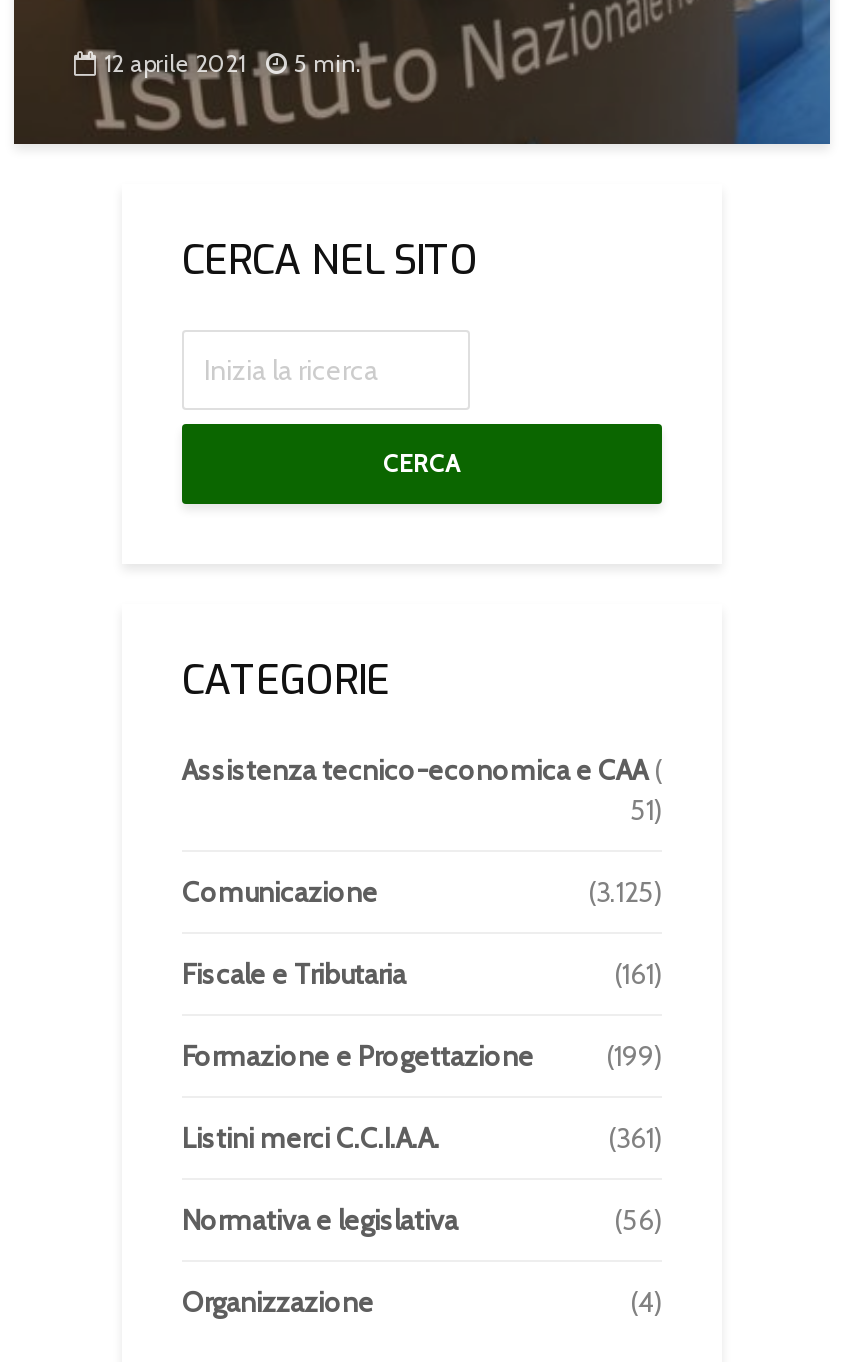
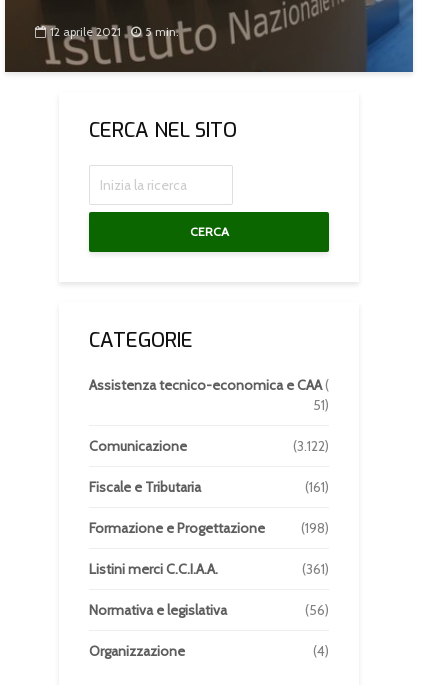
[588,875,662,911] (3.125) -> [293,437,329,455] (3.122)
[182,1039,662,1075] Formazione e Progettazione (199) -> [89,519,329,537] Formazione e Progettazione (198)

